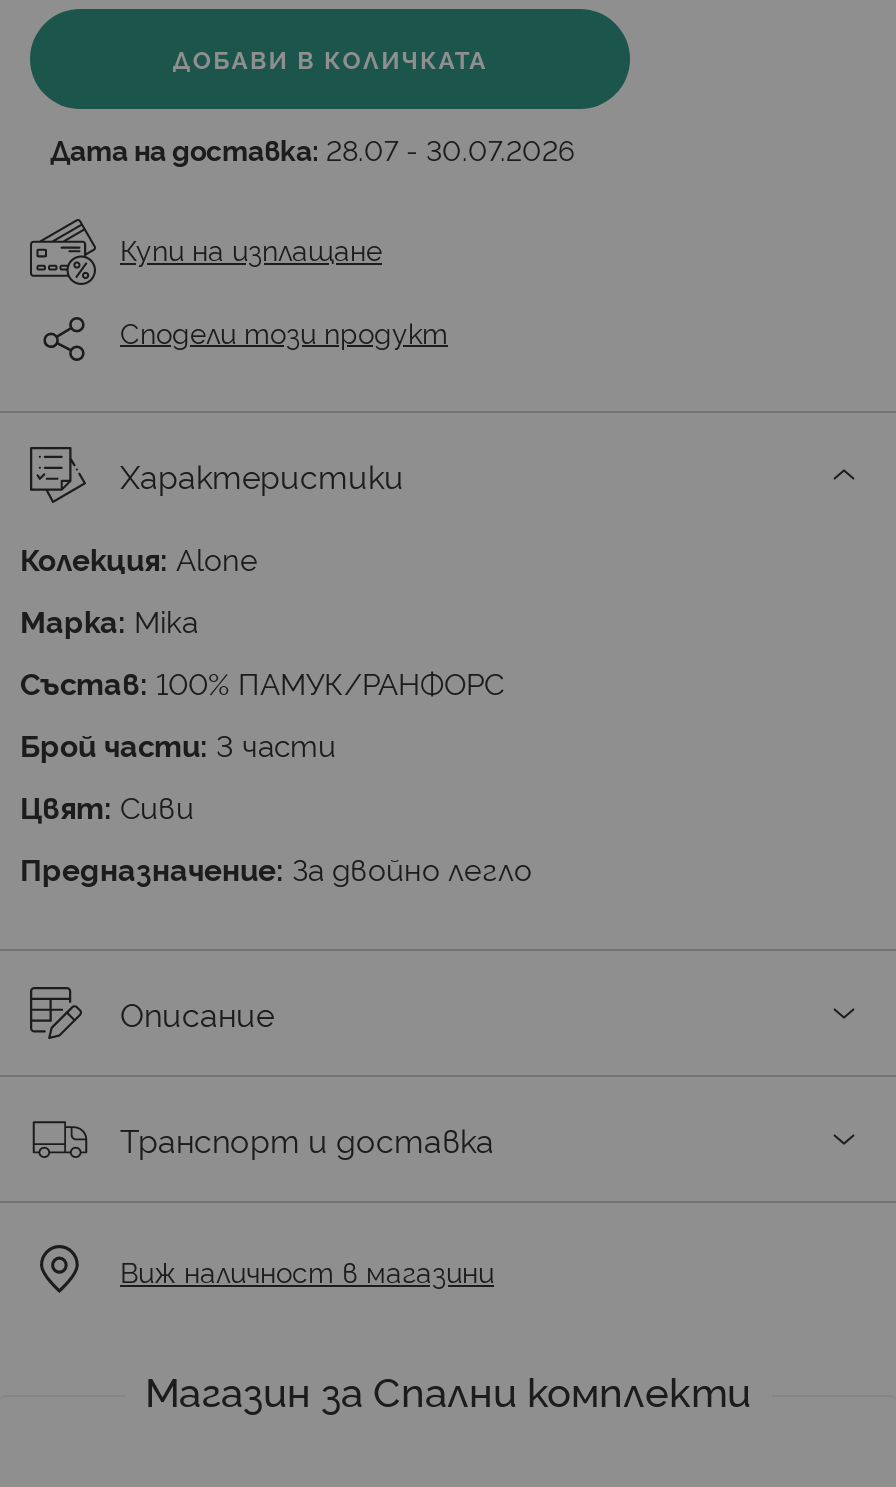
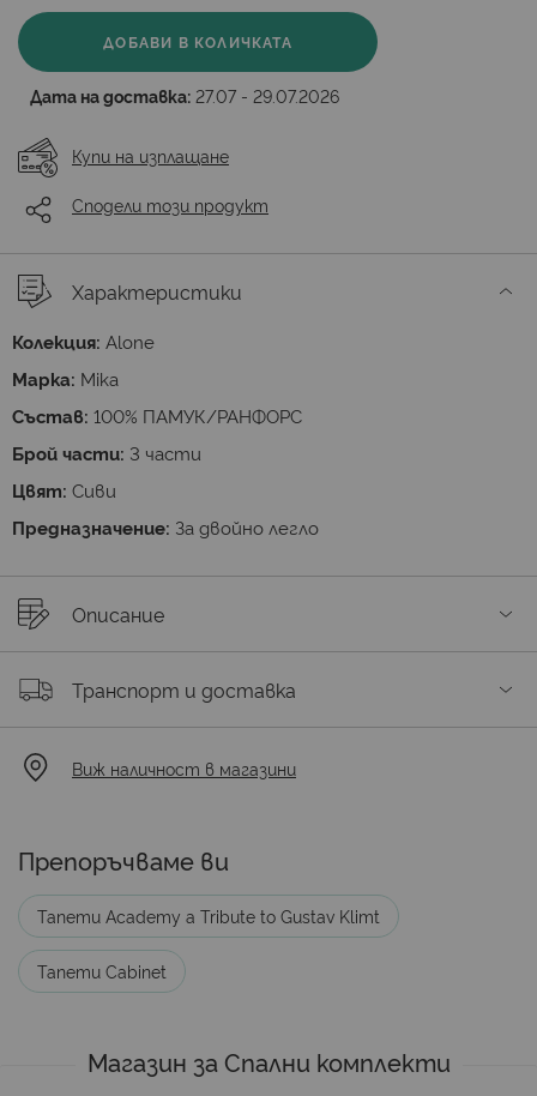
[50,129,574,167] Дата на доставка: 28.07 - 30.07.2026 -> [30,84,339,107] Дата на доставка: 27.07 - 29.07.2026
none -> [18,843,380,982] Препоръчваме ви | Тапети Academy a Tribute to Gustav Klimt | Тапети Cabinet

